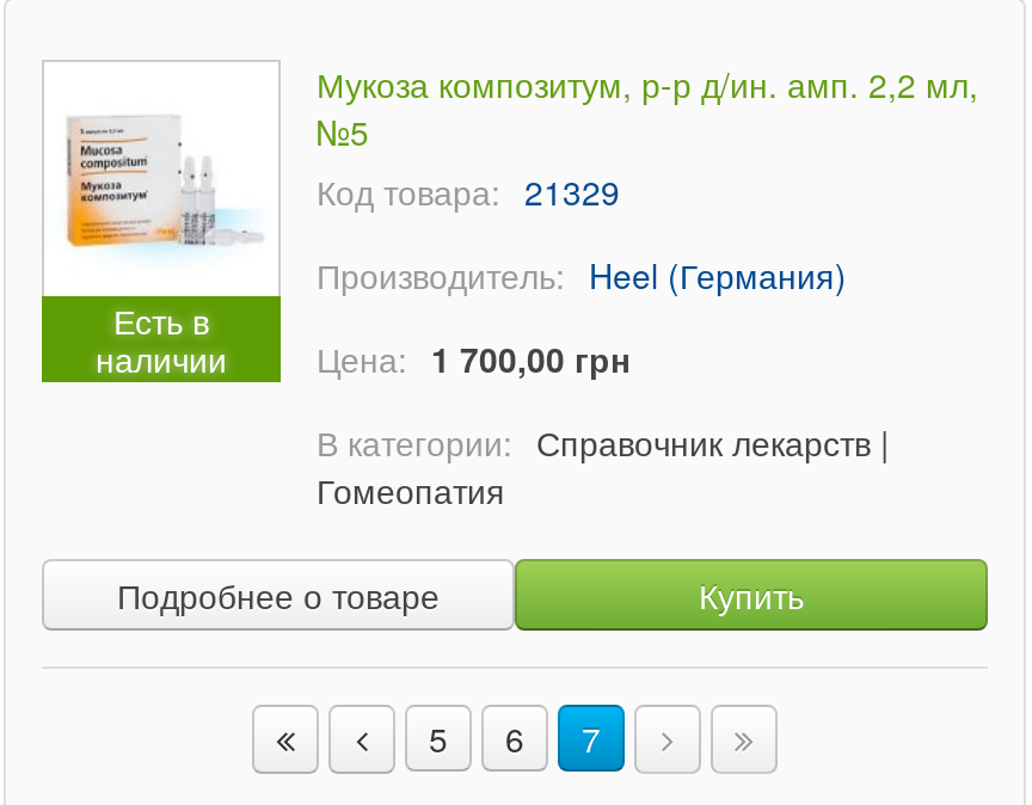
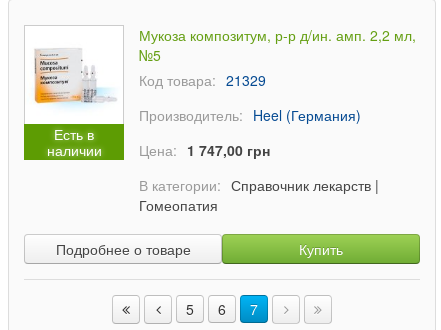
[96,334,629,382] наличии Цена: 1 700,00 грн -> [46,140,270,160] наличии Цена: 1 747,00 грн

